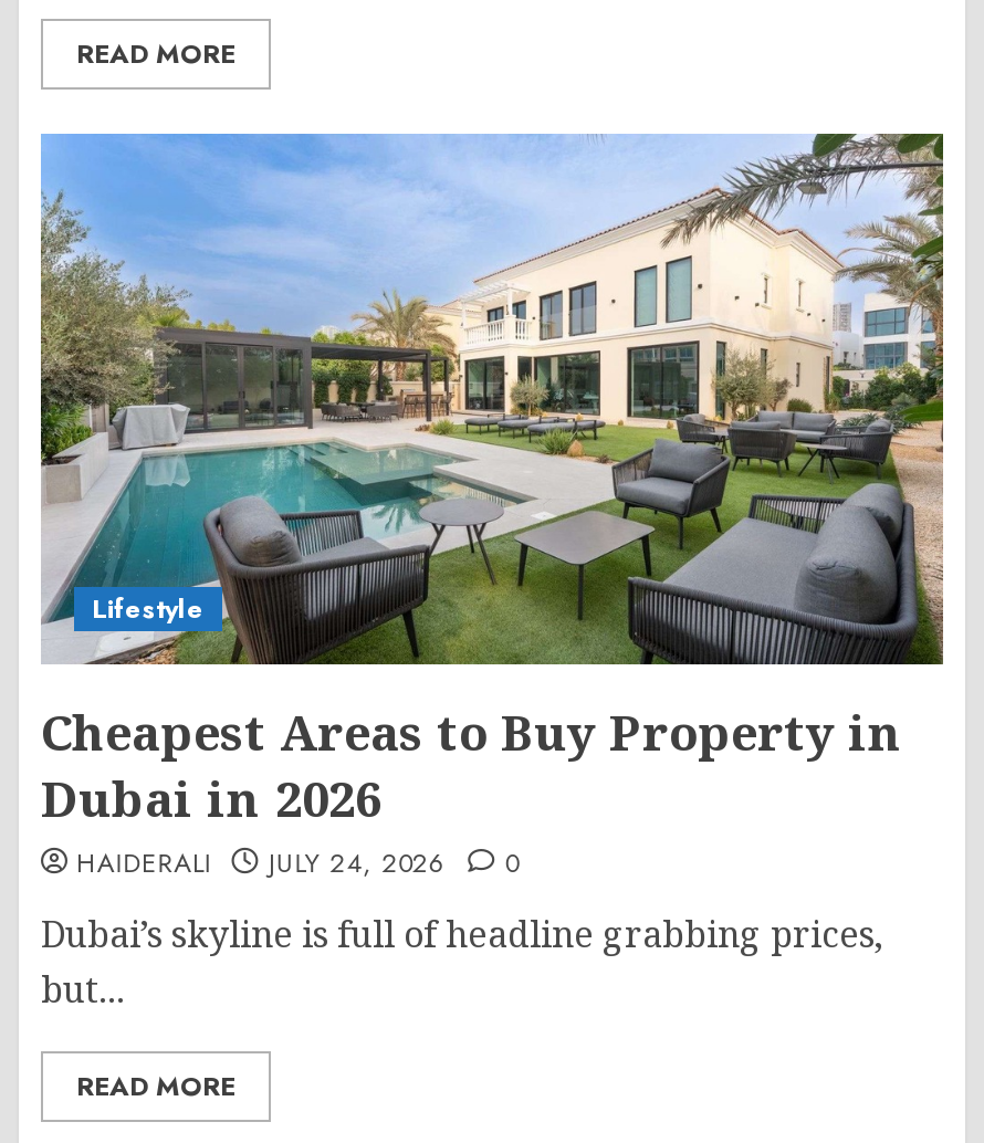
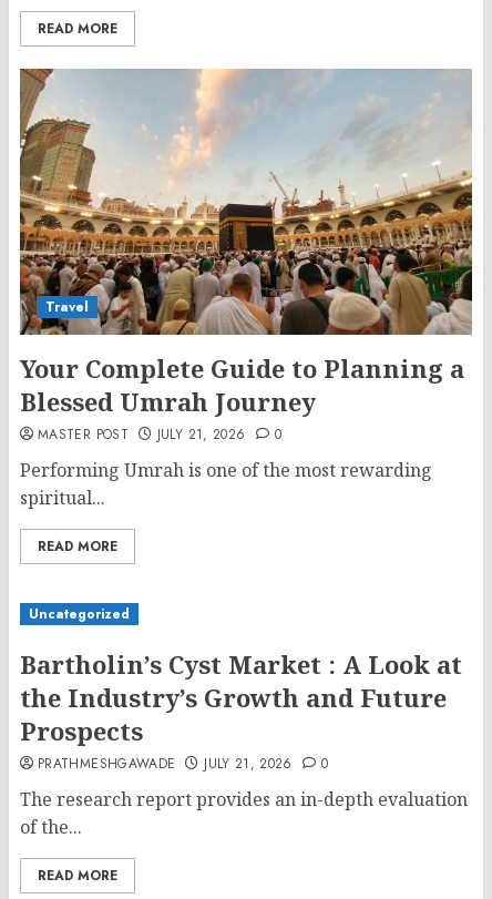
[39,132,945,667] [image] | Lifestyle -> [19,68,473,336] [image] | Travel
[41,698,903,883] Cheapest Areas to Buy Property in | Dubai in 2026 | HAIDERALI | JULY 24, 2026 -> [20,351,464,445] Your Complete Guide to Planning a | Blessed Umrah Journey | MASTER POST | JULY 21, 2026
[41,910,883,1014] Dubai’s skyline is full of headline grabbing prices, | but... -> [20,458,468,839] Performing Umrah is one of the most rewarding | spiritual... | READ MORE | Uncategorized | Bartholin’s Cyst Market : A Look at | the Industry’s Growth and Future | Prospects | PRATHMESHGAWADE | JULY 21, 2026 | 0 | The research report provides an in-depth evaluation | of the...

